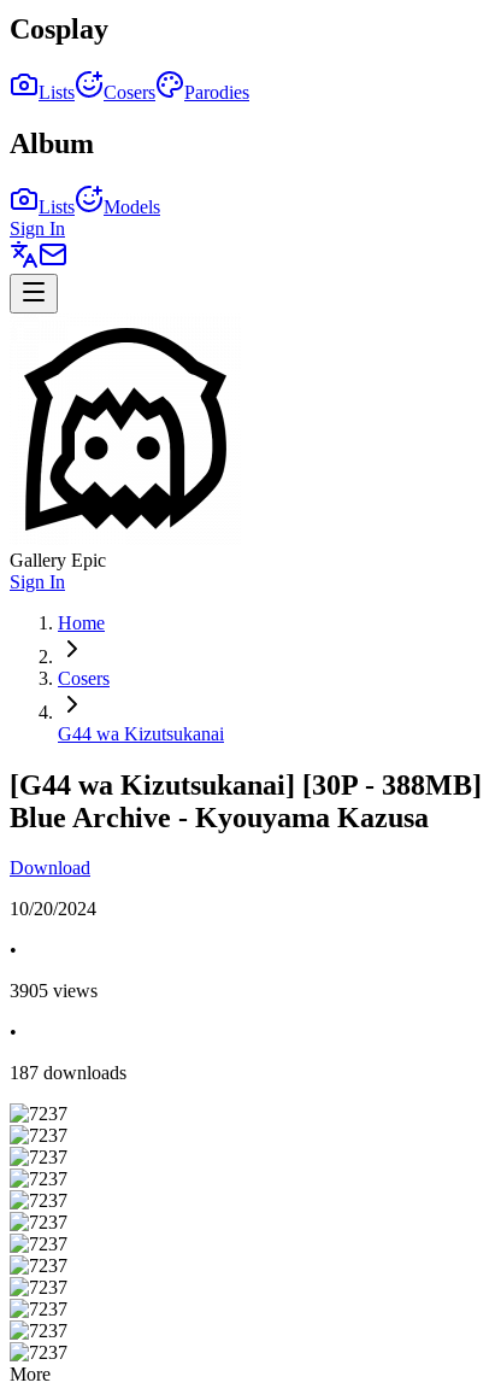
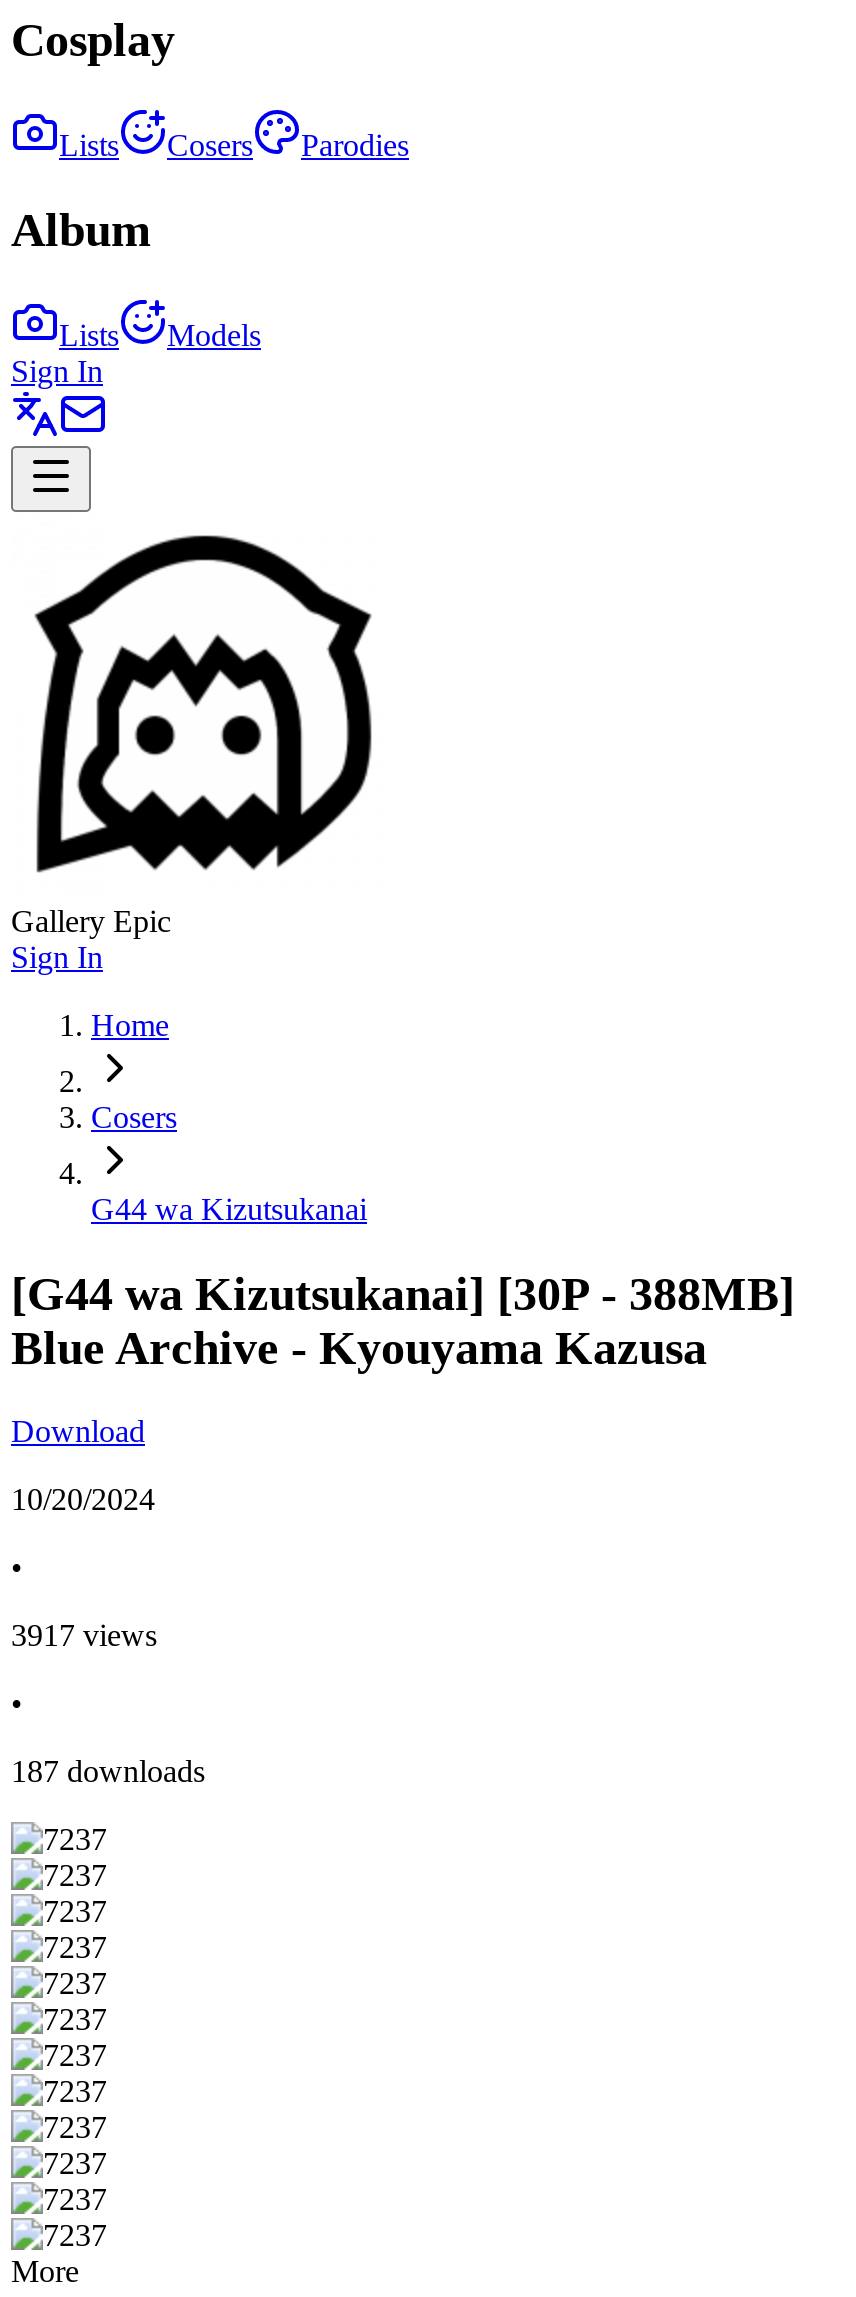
[10,981,98,1001] 3905 views -> [11,1619,157,1653] 3917 views

